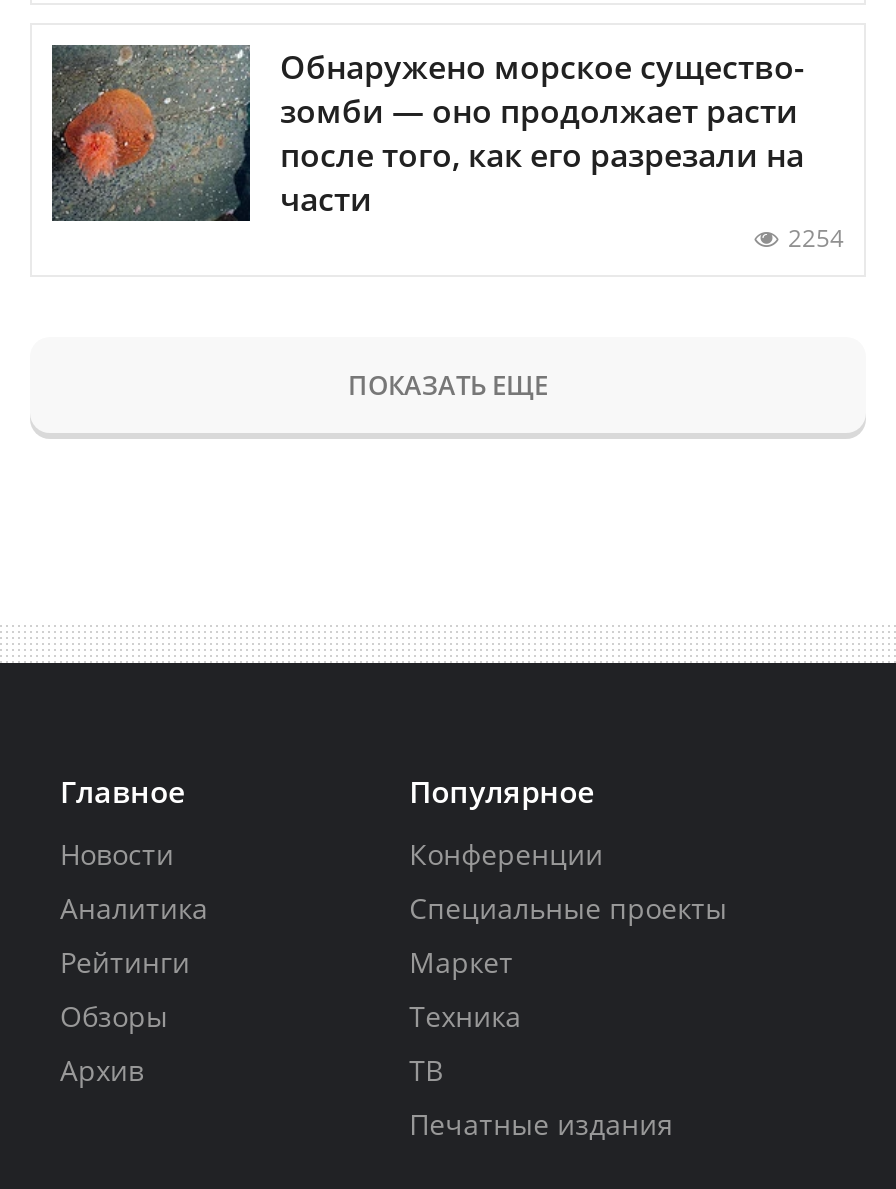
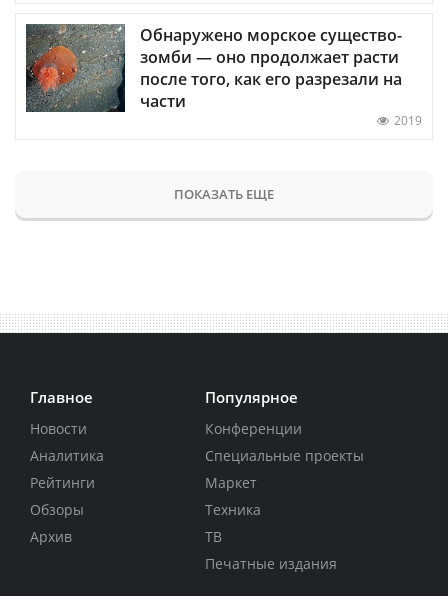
[788,221,844,255] 2254 -> [394,112,422,129] 2019

